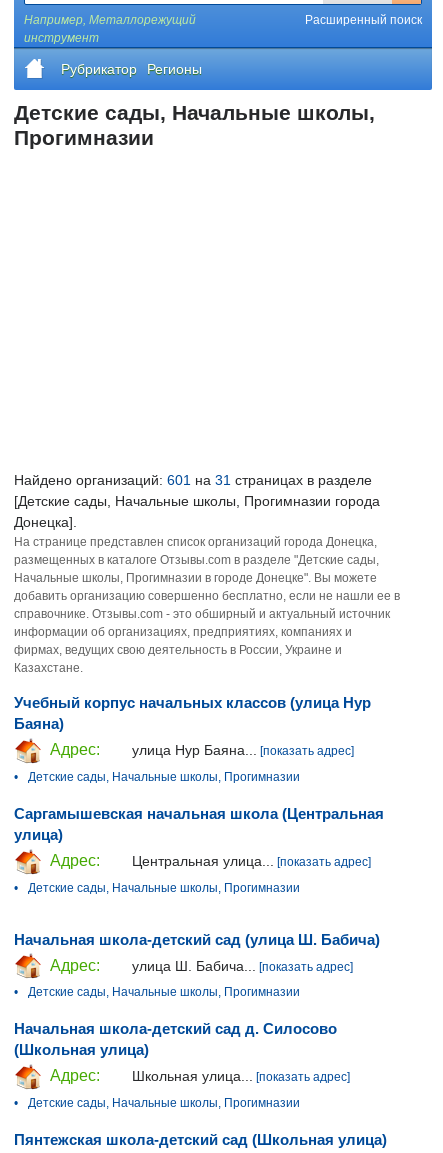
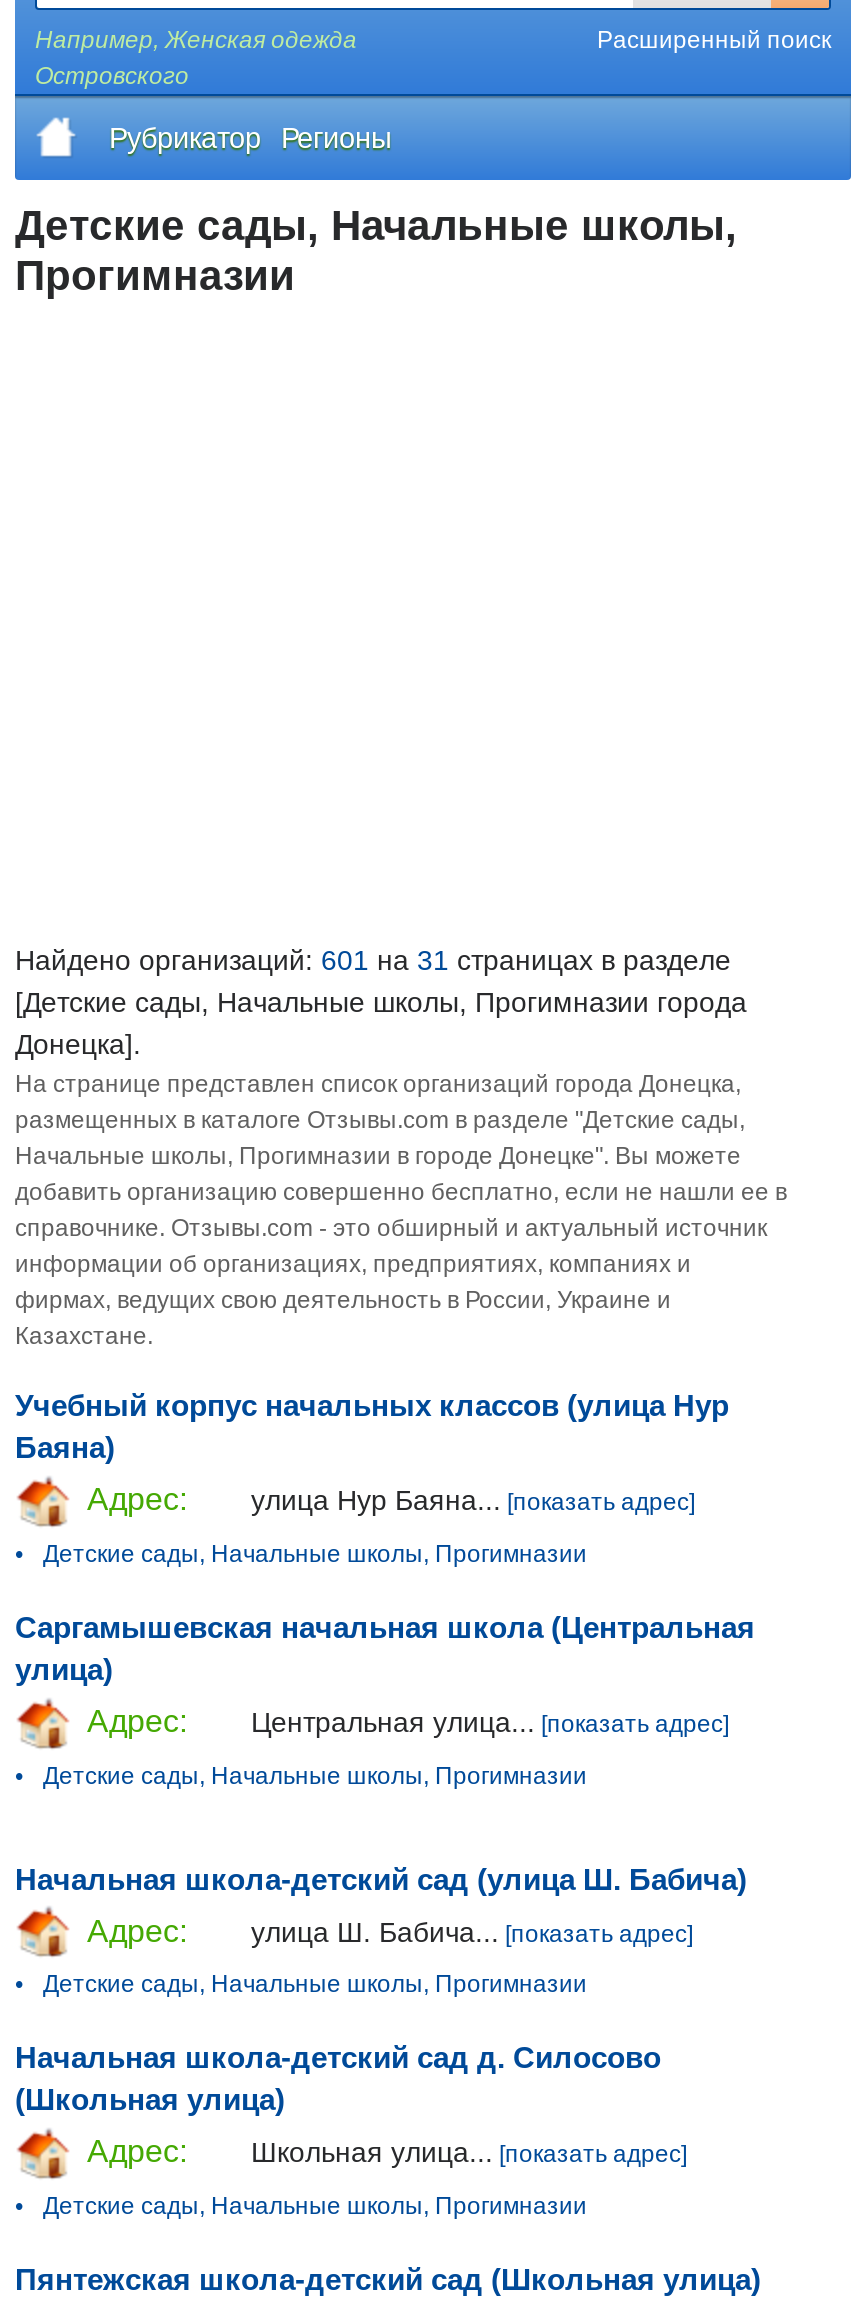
[24,13,196,45] Например, Металлорежущий | инструмент -> [35,26,357,90] Например, Женская одежда | Островского

